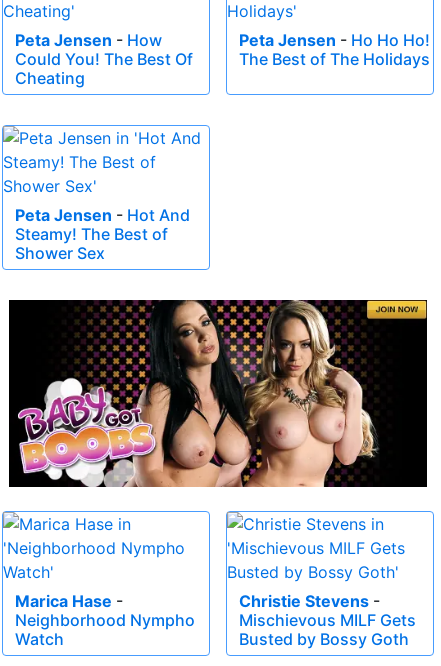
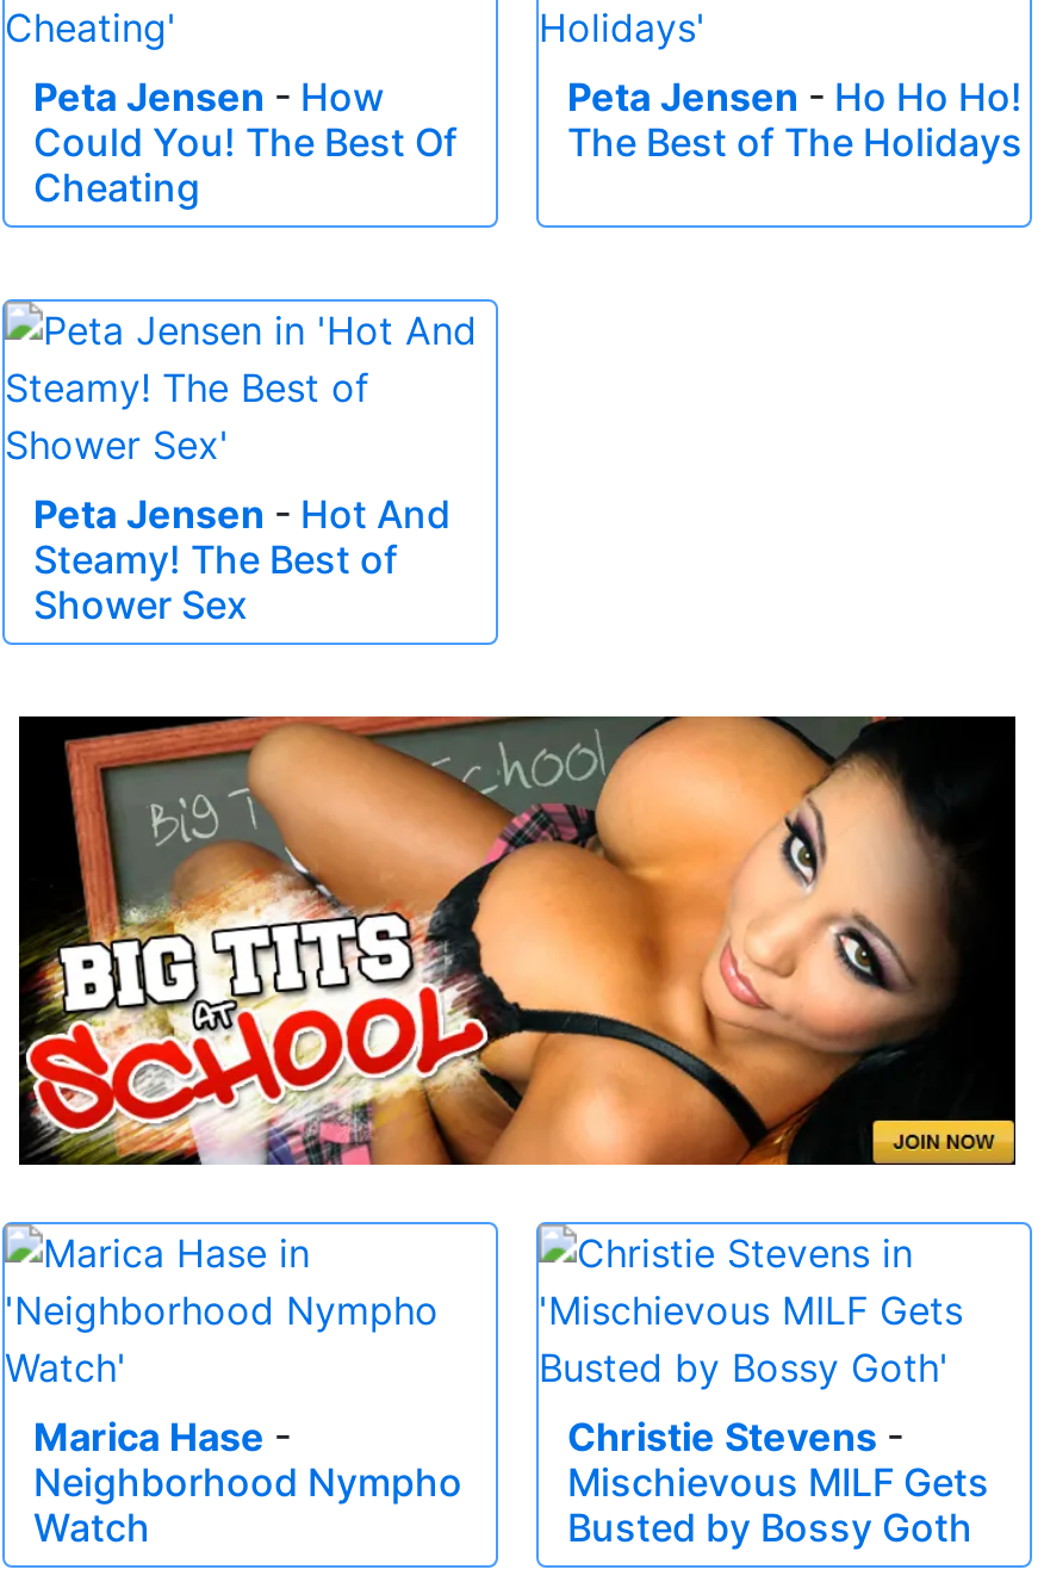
[10,299,428,488] [image] -> [19,715,1018,1168] [image]

